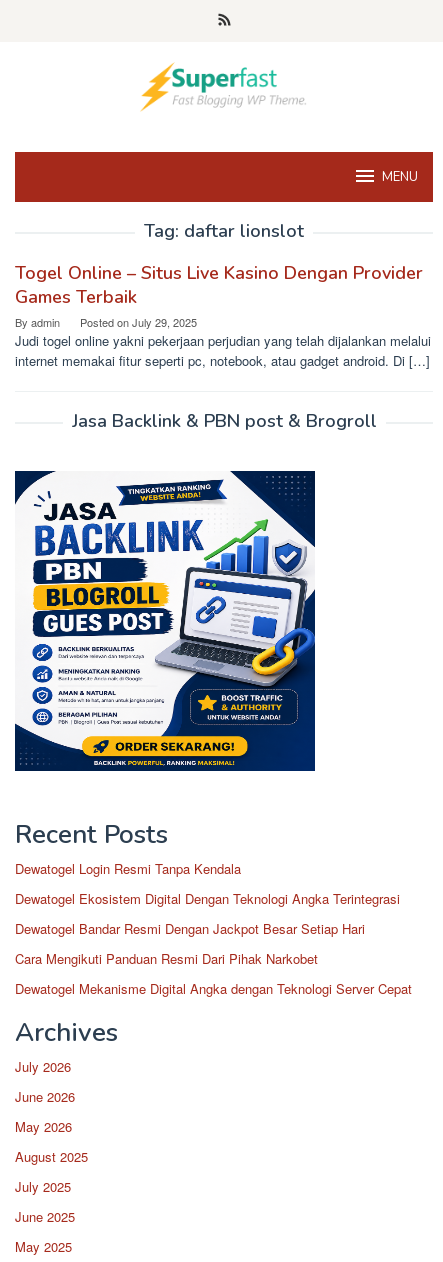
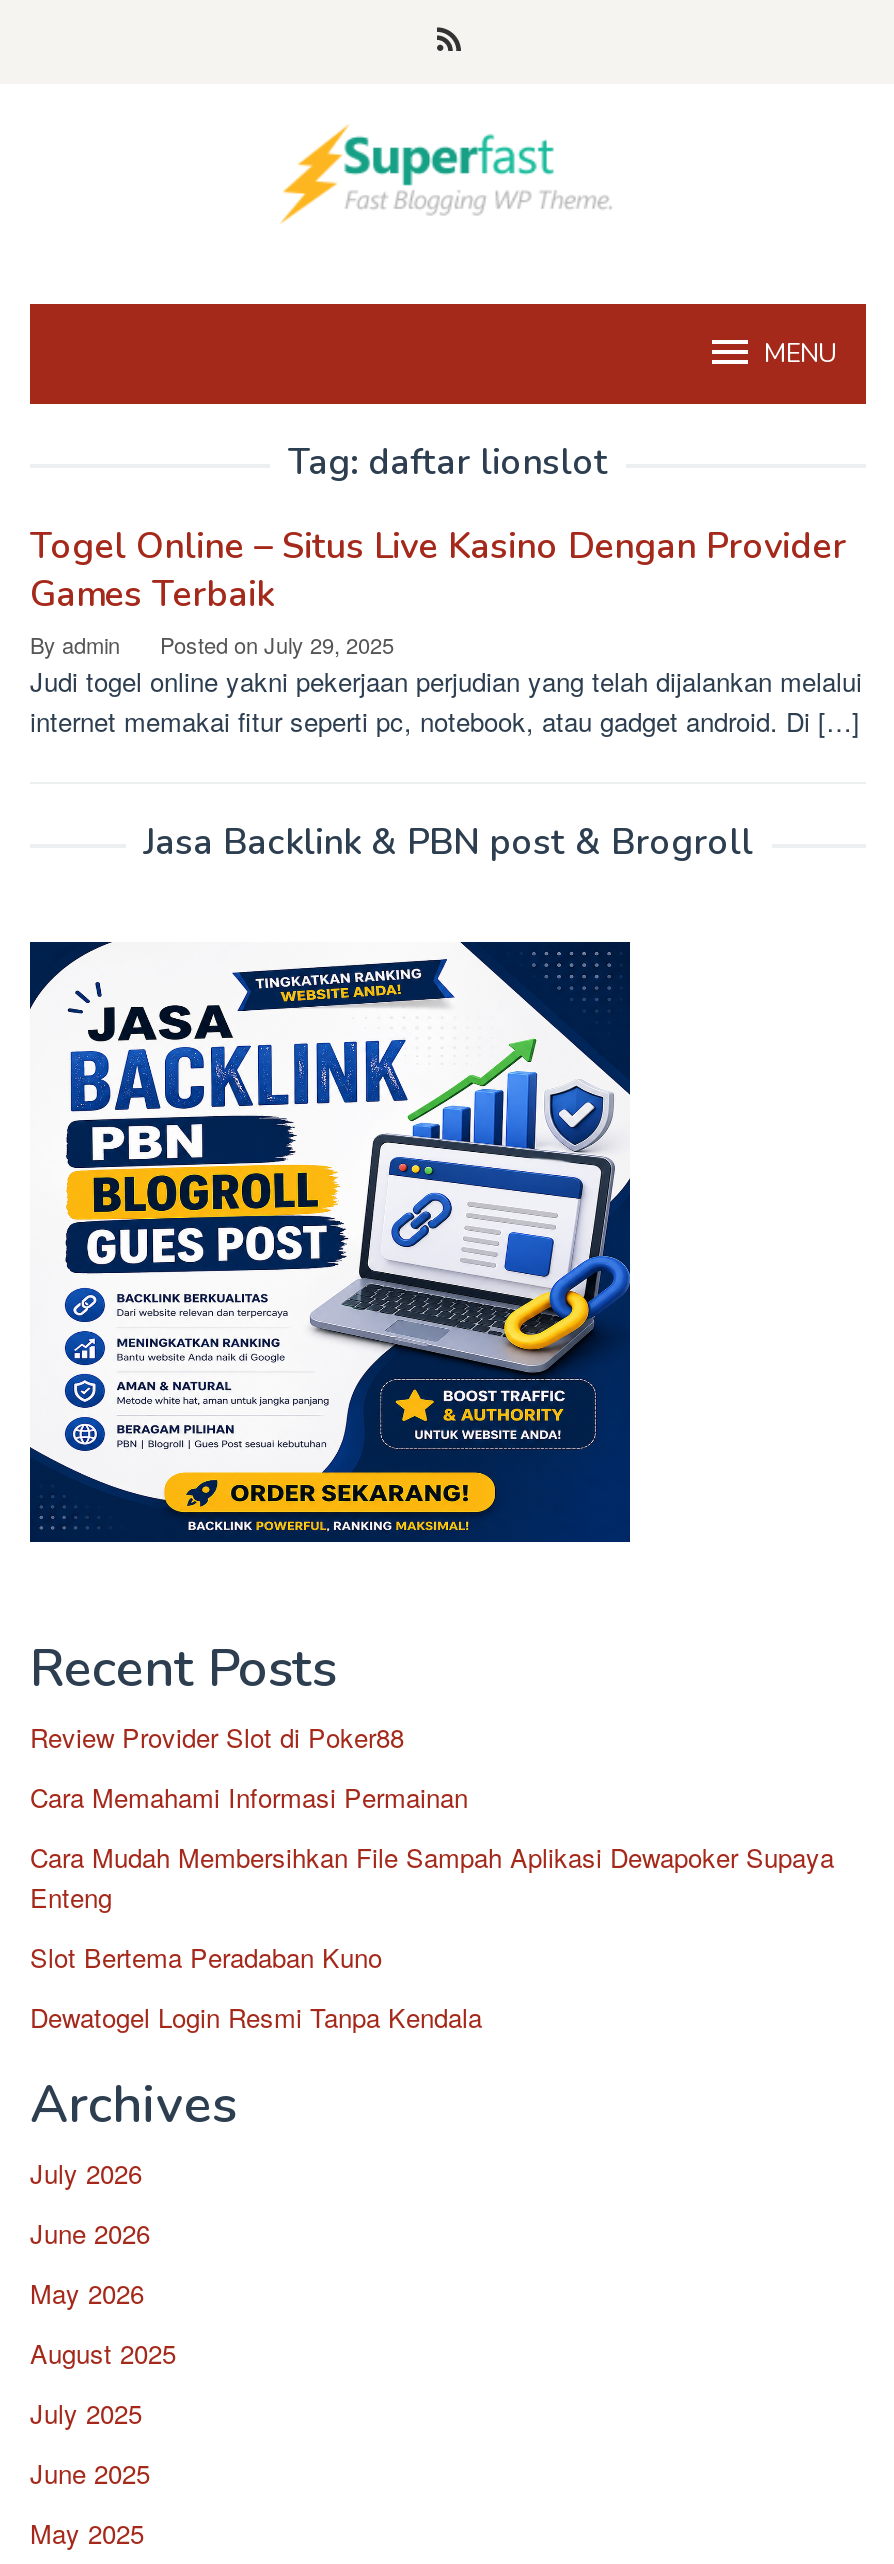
none -> [30,1718,834,1976] Review Provider Slot di Poker88 | Cara Memahami Informasi Permainan | Cara Mudah Membersihkan File Sampah Aplikasi Dewapoker Supaya | Enteng | Slot Bertema Peradaban Kuno
moved [15,859,241,878] -> [30,1998,482,2036]: Dewatogel Login Resmi Tanpa Kendala
[15,889,412,998] Dewatogel Ekosistem Digital Dengan Teknologi Angka Terintegrasi | Dewatogel Bandar Resmi Dengan Jackpot Besar Setiap Hari | Cara Mengikuti Panduan Resmi Dari Pihak Narkobet | Dewatogel Mekanisme Digital Angka dengan Teknologi Server Cepat -> none

